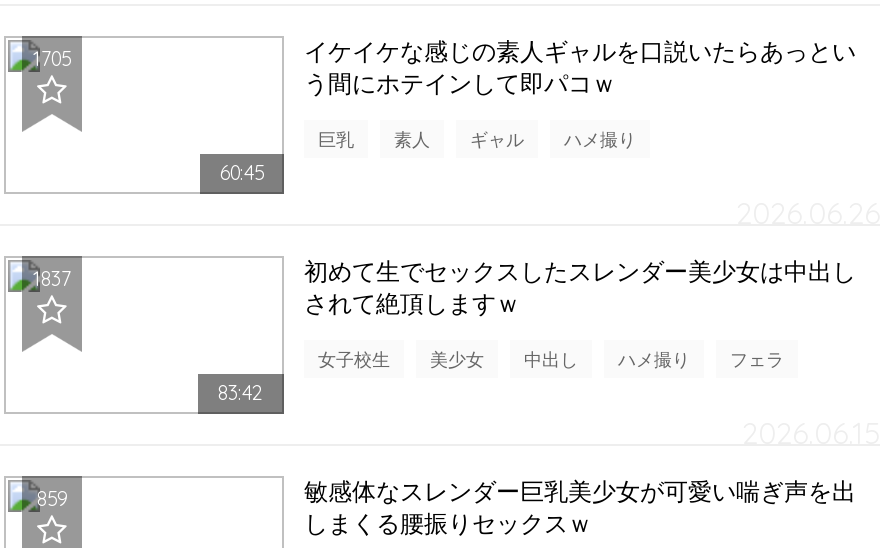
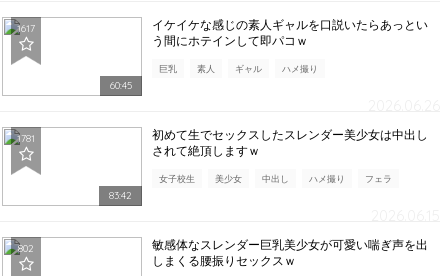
[33,46,71,72] 1705 -> [17,22,35,35] 1617
[33,266,71,292] 1837 -> [17,132,35,145] 1781
[37,486,67,512] 859 -> [18,242,34,255] 802

